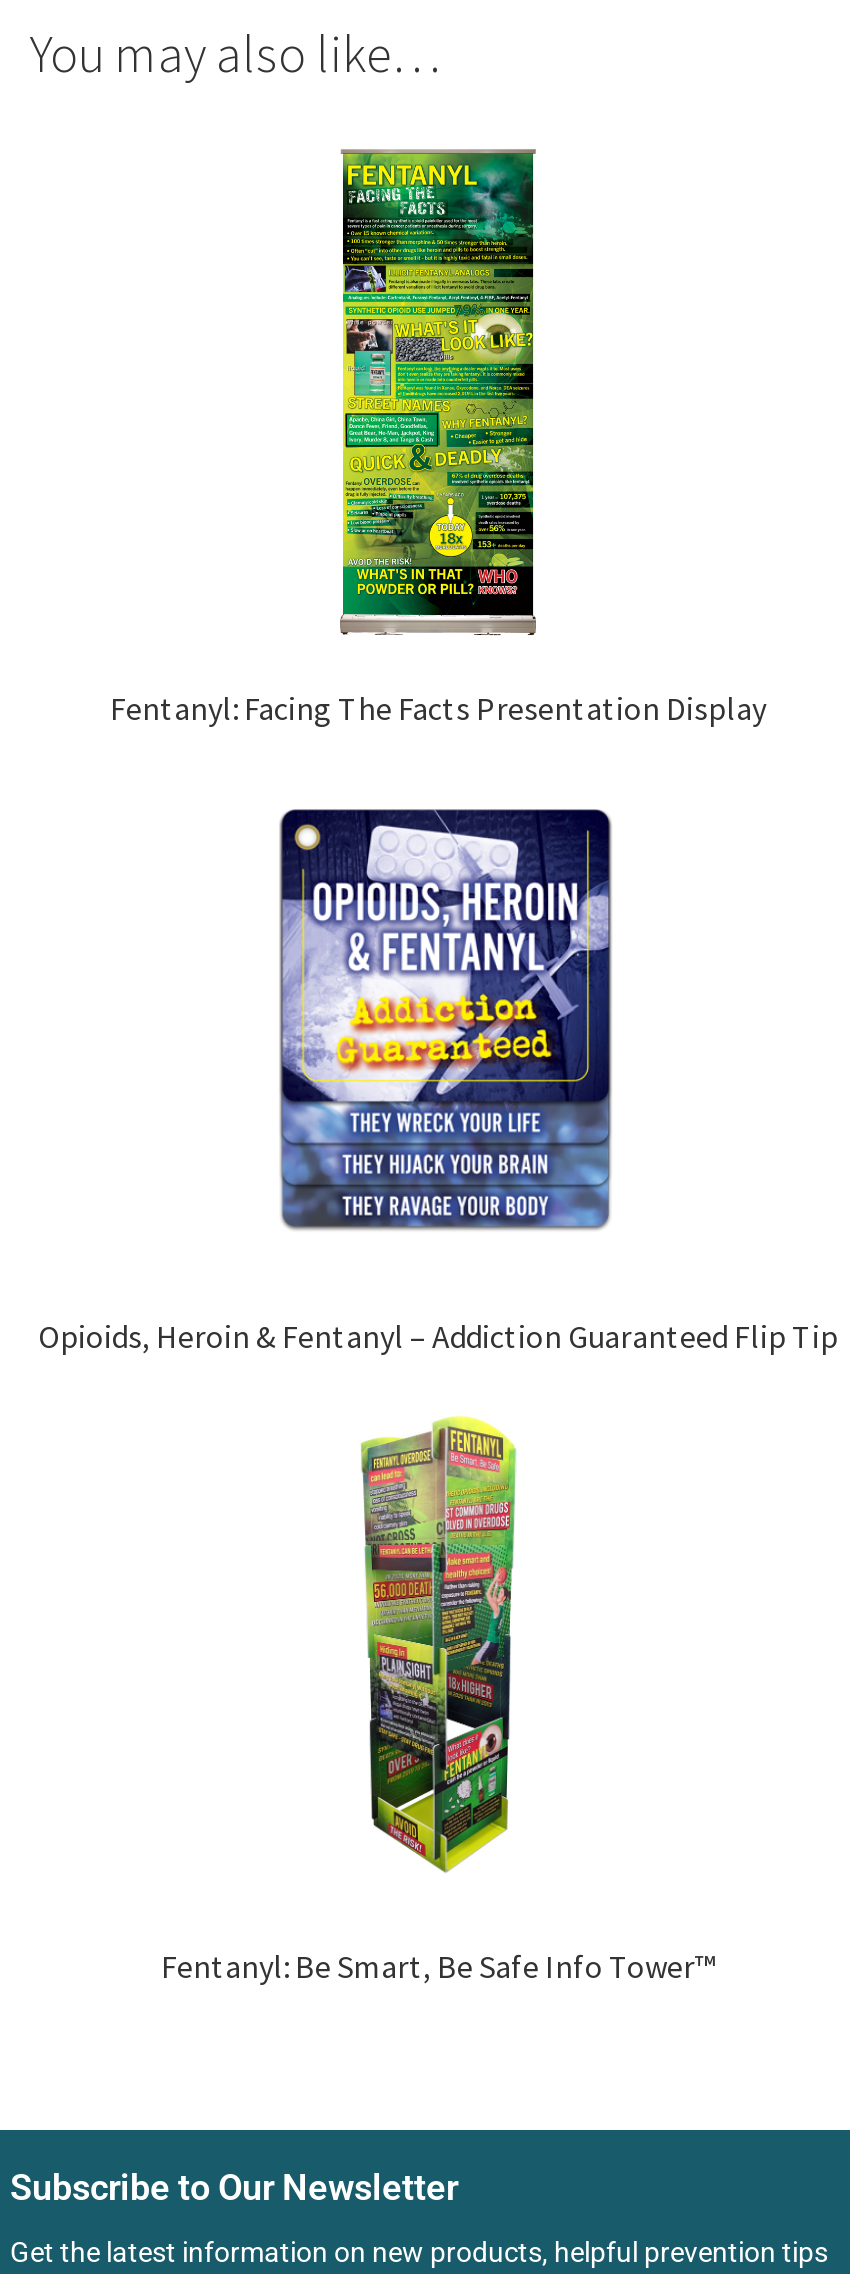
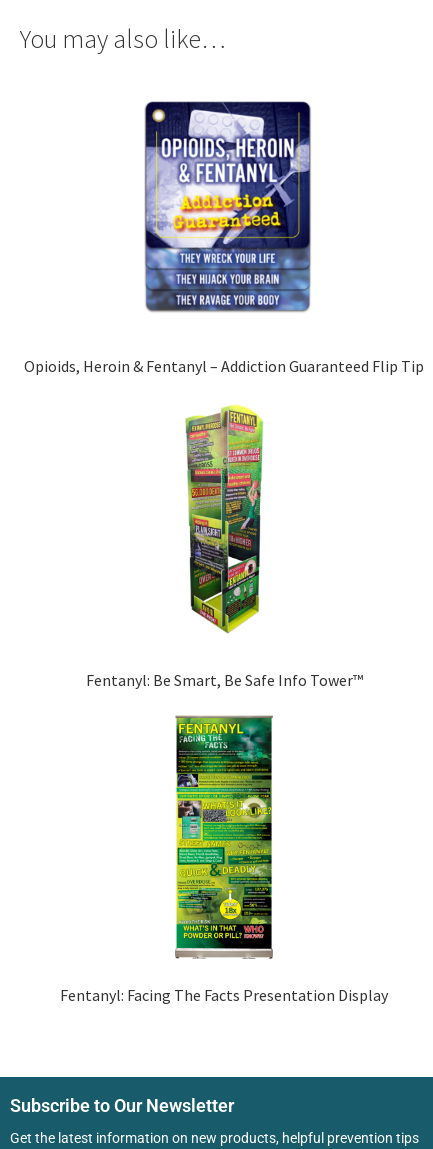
moved [110,148,766,727] -> [60,715,388,1005]: [image] | Fentanyl: Facing The Facts Presentation Display
moved [278,808,612,1230] -> [144,101,311,312]: [image]
moved [38,1316,838,1986] -> [24,356,424,690]: [image] | Opioids, Heroin & Fentanyl – Addiction Guaranteed Flip Tip | Fentanyl: Be Smart, Be Safe Info Tower™

